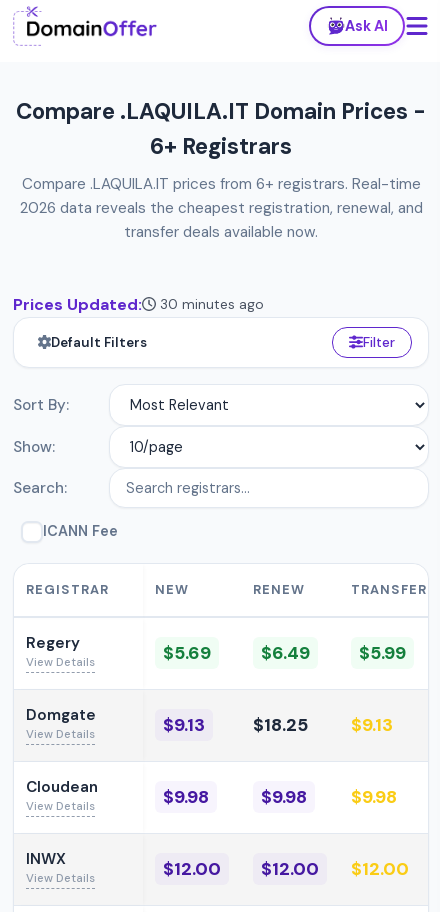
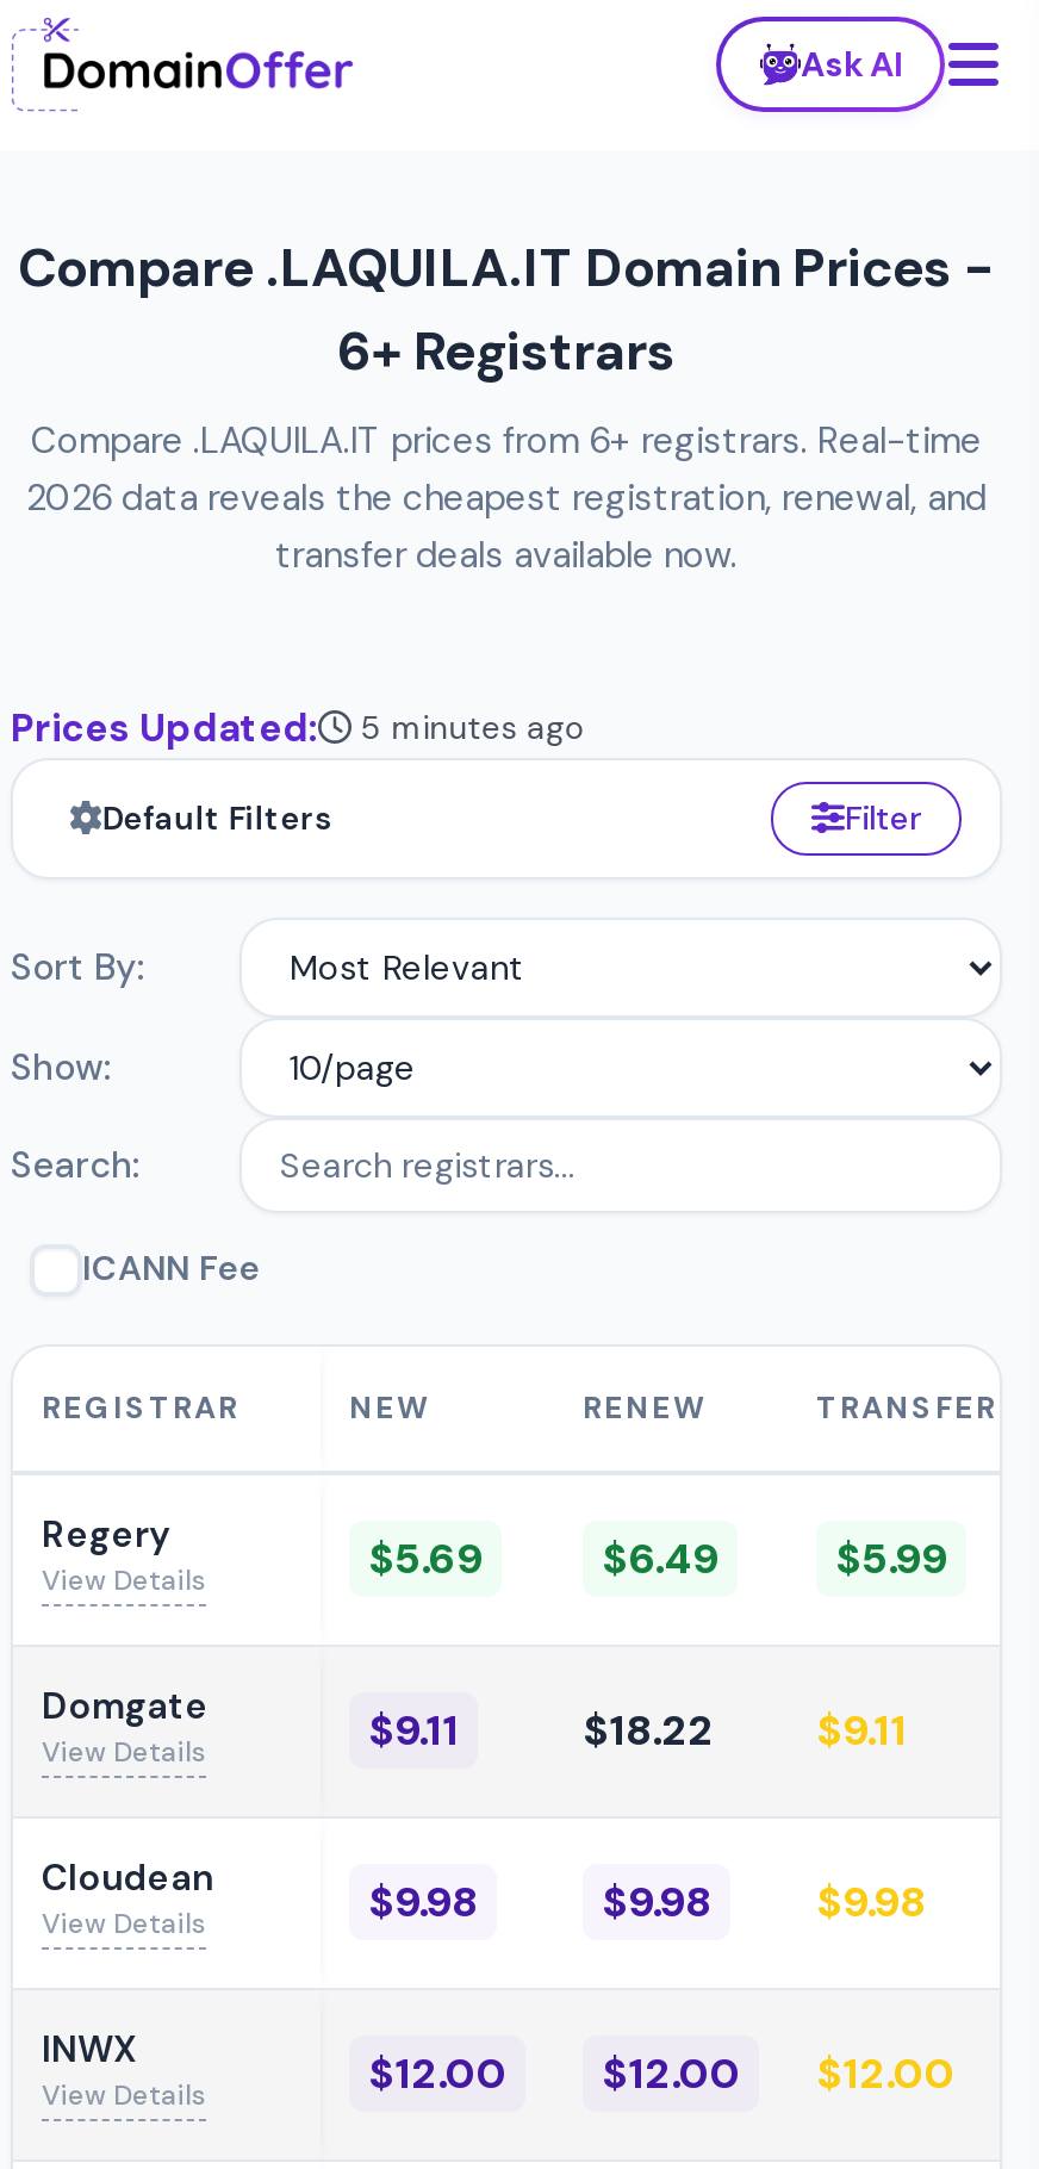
[13,294,264,315] Prices Updated: 30 minutes ago -> [11,703,586,753] Prices Updated: 5 minutes ago
[163,714,205,736] $9.13 -> [368,1704,459,1757] $9.11
[253,714,308,736] $18.25 -> [583,1704,714,1757] $18.22
[351,714,393,736] $9.13 -> [816,1704,907,1757] $9.11

